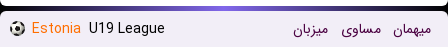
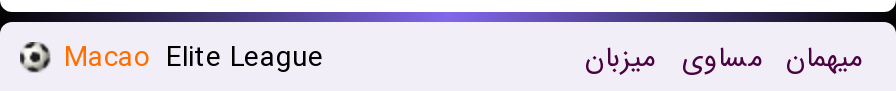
[32,18,165,40] Estonia U19 League -> [64,36,324,80] Macao Elite League

